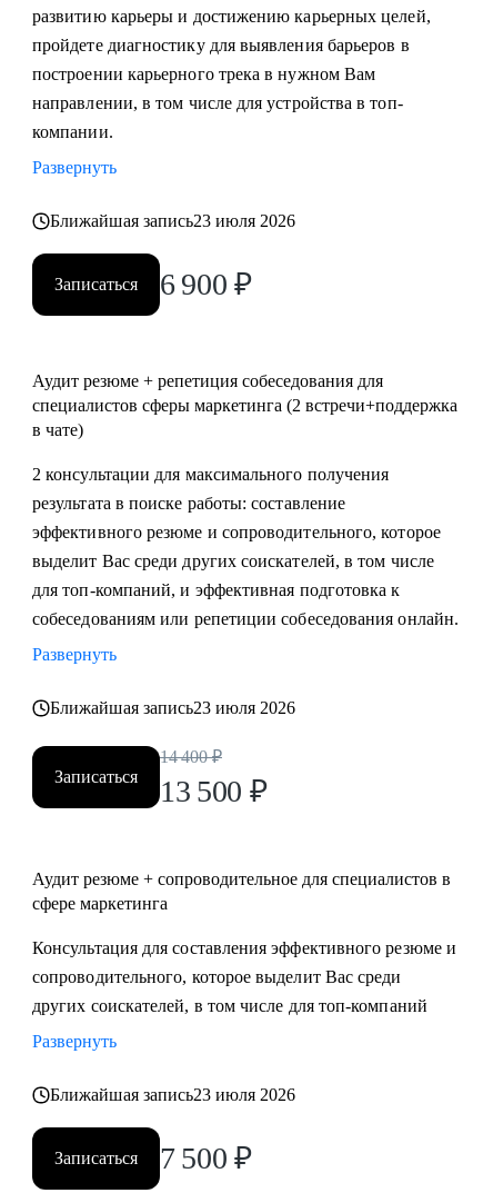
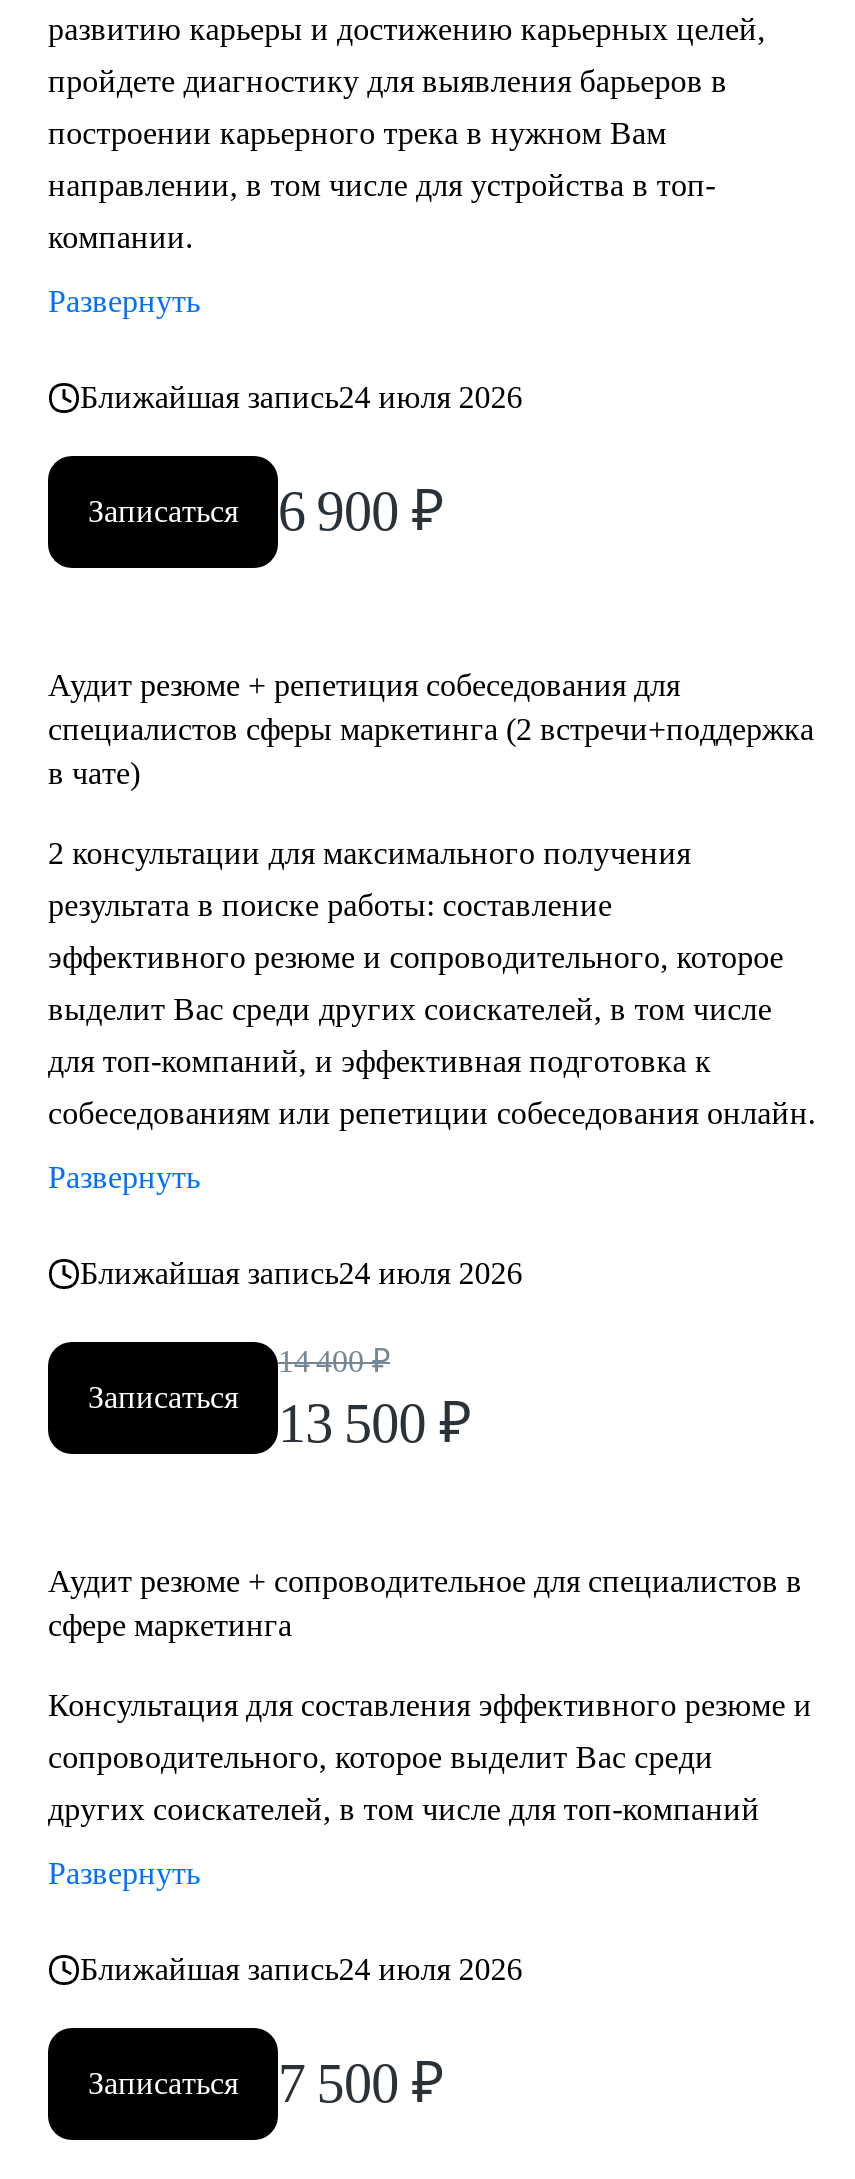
[50,211,296,230] Ближайшая запись23 июля 2026 -> [80,380,523,414] Ближайшая запись24 июля 2026
[50,698,296,717] Ближайшая запись23 июля 2026 -> [80,1256,523,1290] Ближайшая запись24 июля 2026
[50,1085,296,1104] Ближайшая запись23 июля 2026 -> [80,1952,523,1986] Ближайшая запись24 июля 2026

